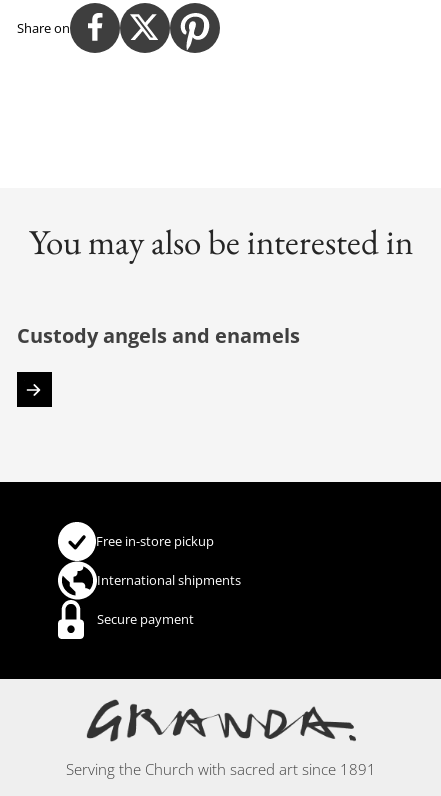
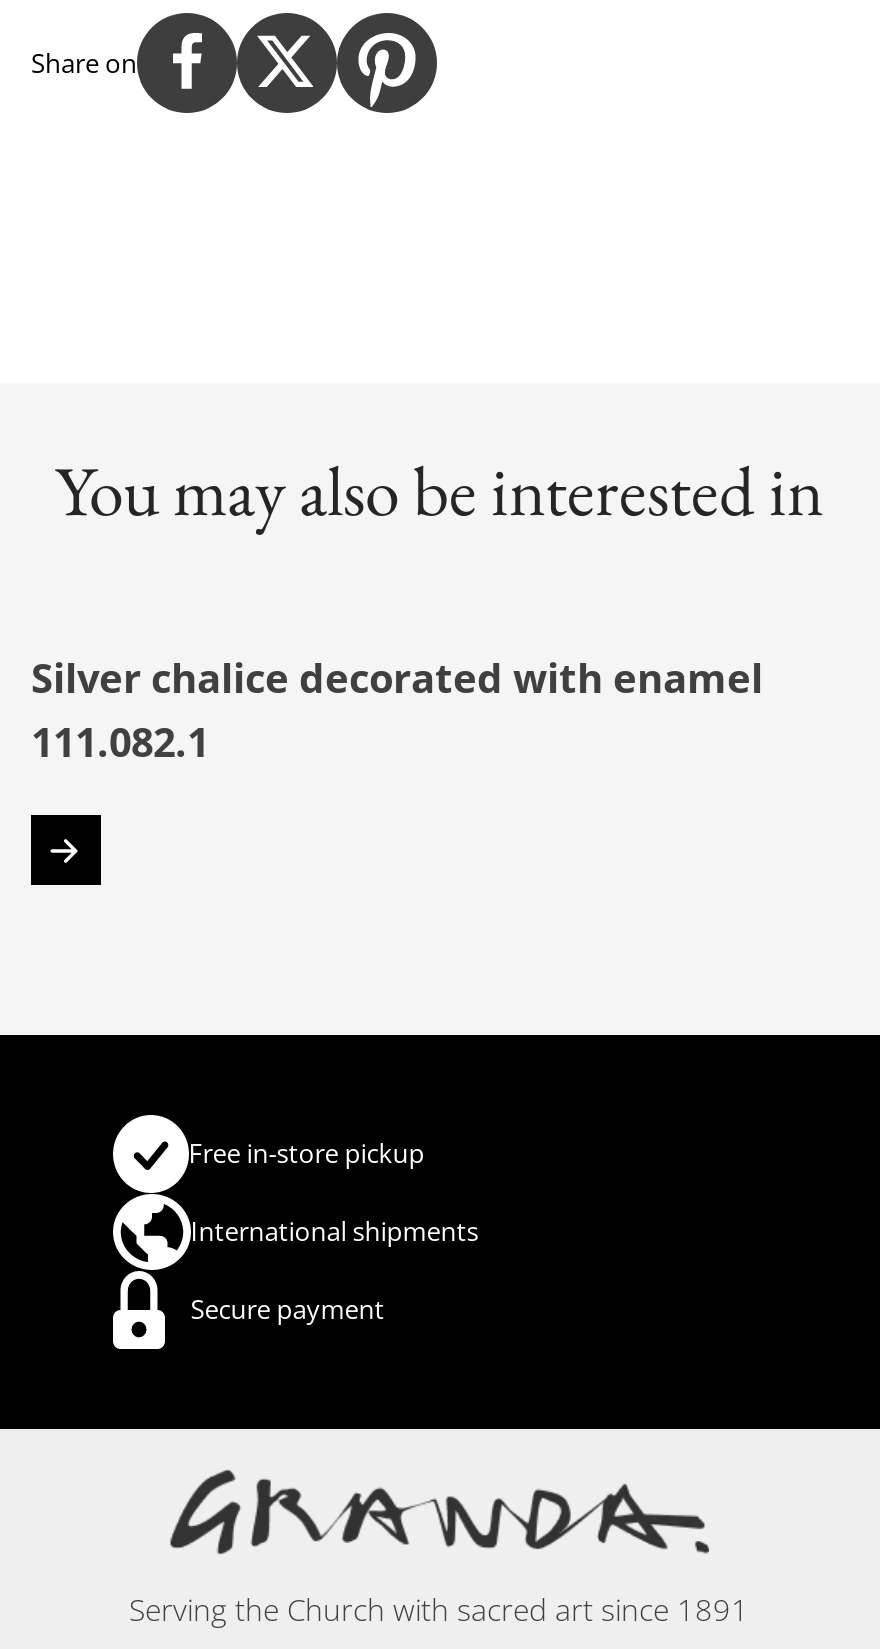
[17,322,300,349] Custody angels and enamels -> [31,650,763,768] Silver chalice decorated with enamel | 111.082.1

